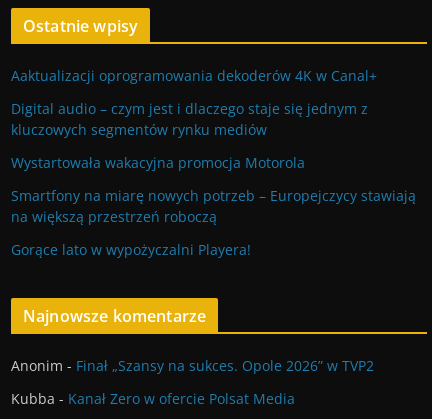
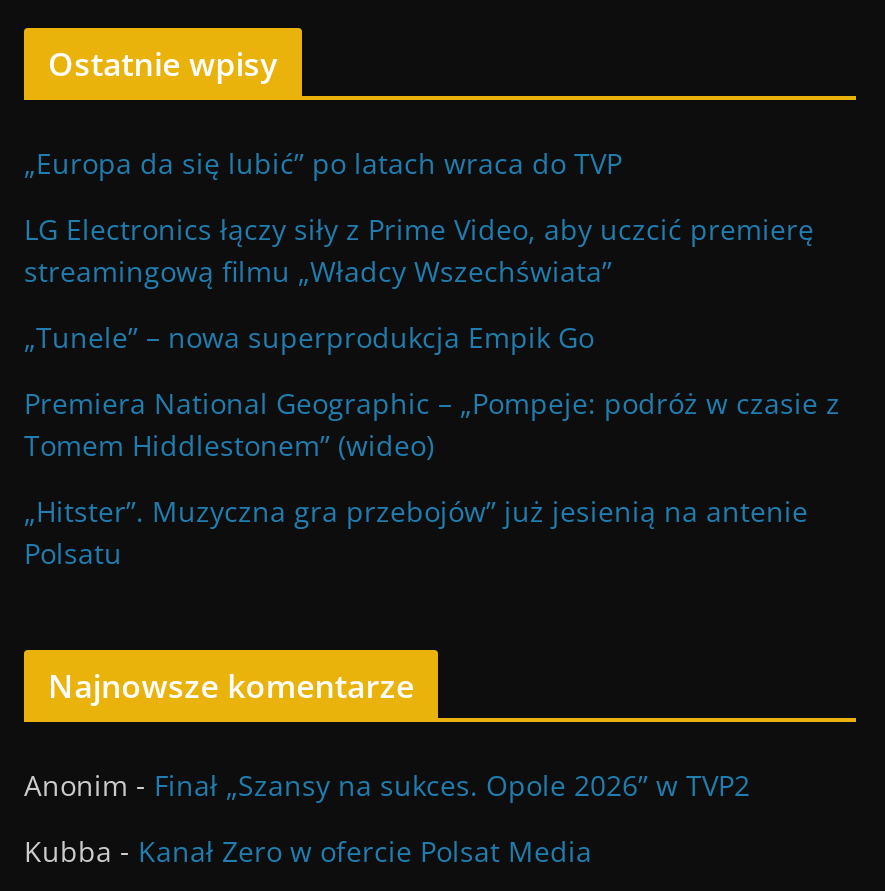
[11,66,377,85] Aaktualizacji oprogramowania dekoderów 4K w Canal+ -> [24,144,622,182] „Europa da się lubić” po latach wraca do TVP
[11,99,368,139] Digital audio – czym jest i dlaczego staje się jednym z | kluczowych segmentów rynku mediów -> [24,210,814,290] LG Electronics łączy siły z Prime Video, aby uczcić premierę | streamingową filmu „Władcy Wszechświata”
[11,153,305,172] Wystartowała wakacyjna promocja Motorola -> [24,318,594,356] „Tunele” – nowa superprodukcja Empik Go
[11,186,416,226] Smartfony na miarę nowych potrzeb – Europejczycy stawiają | na większą przestrzeń roboczą -> [24,384,840,464] Premiera National Geographic – „Pompeje: podróż w czasie z | Tomem Hiddlestonem” (wideo)
[11,240,251,259] Gorące lato w wypożyczalni Playera! -> [24,492,808,572] „Hitster”. Muzyczna gra przebojów” już jesienią na antenie | Polsatu

